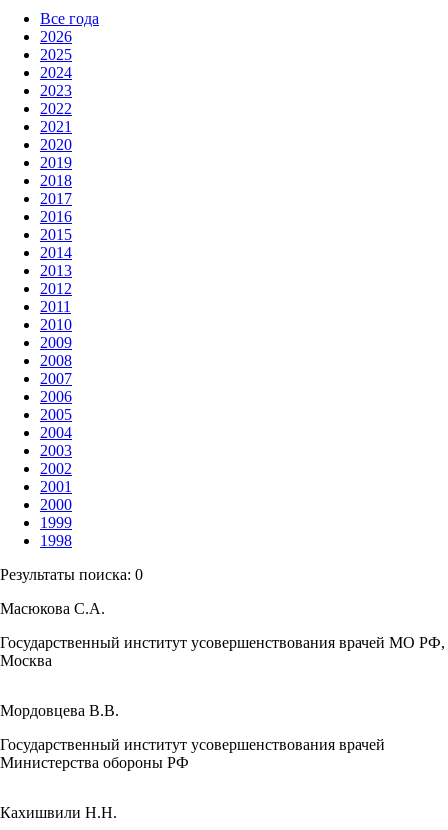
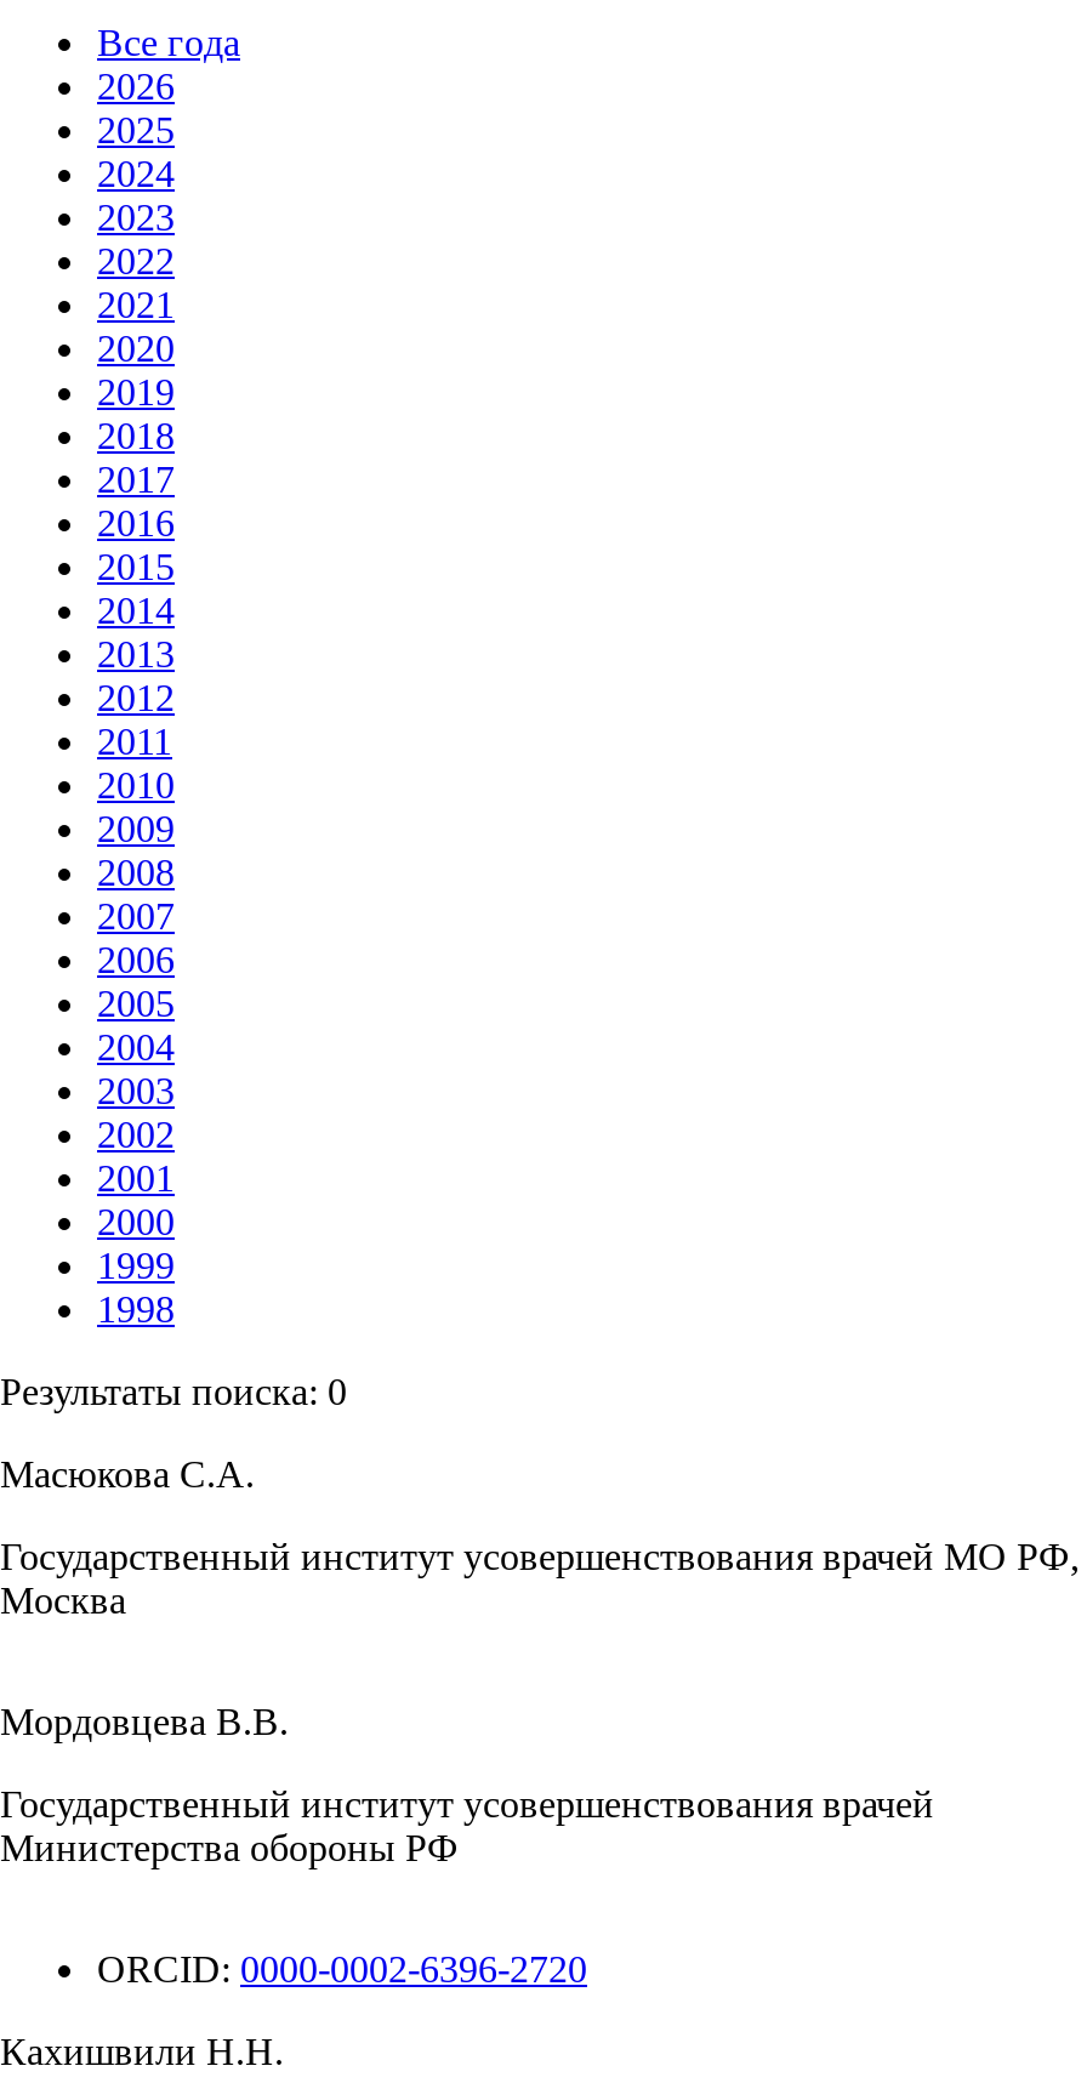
none -> [97,1948,587,1990] ORCID: 0000-0002-6396-2720

